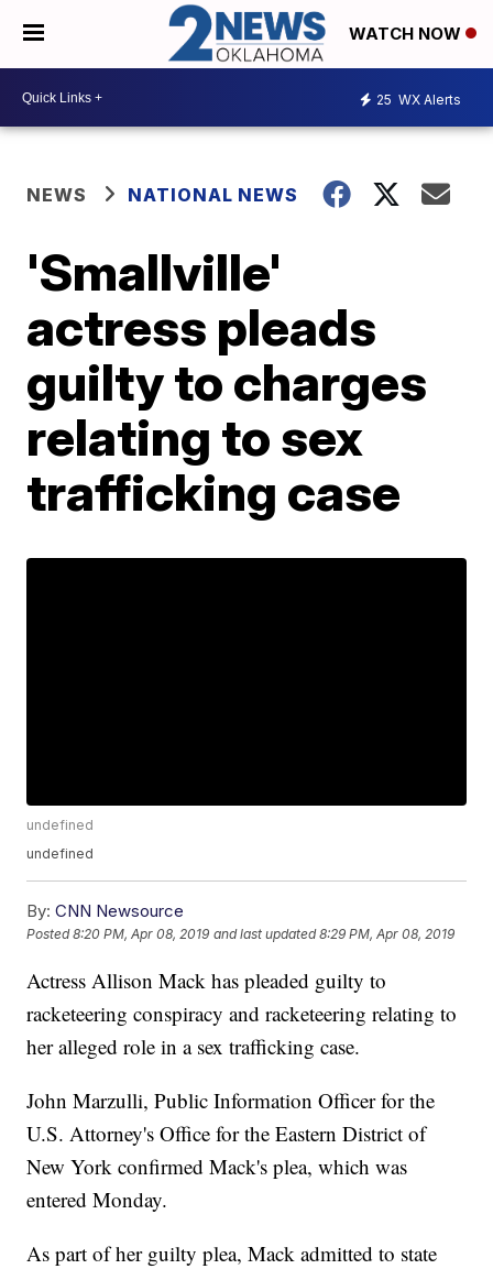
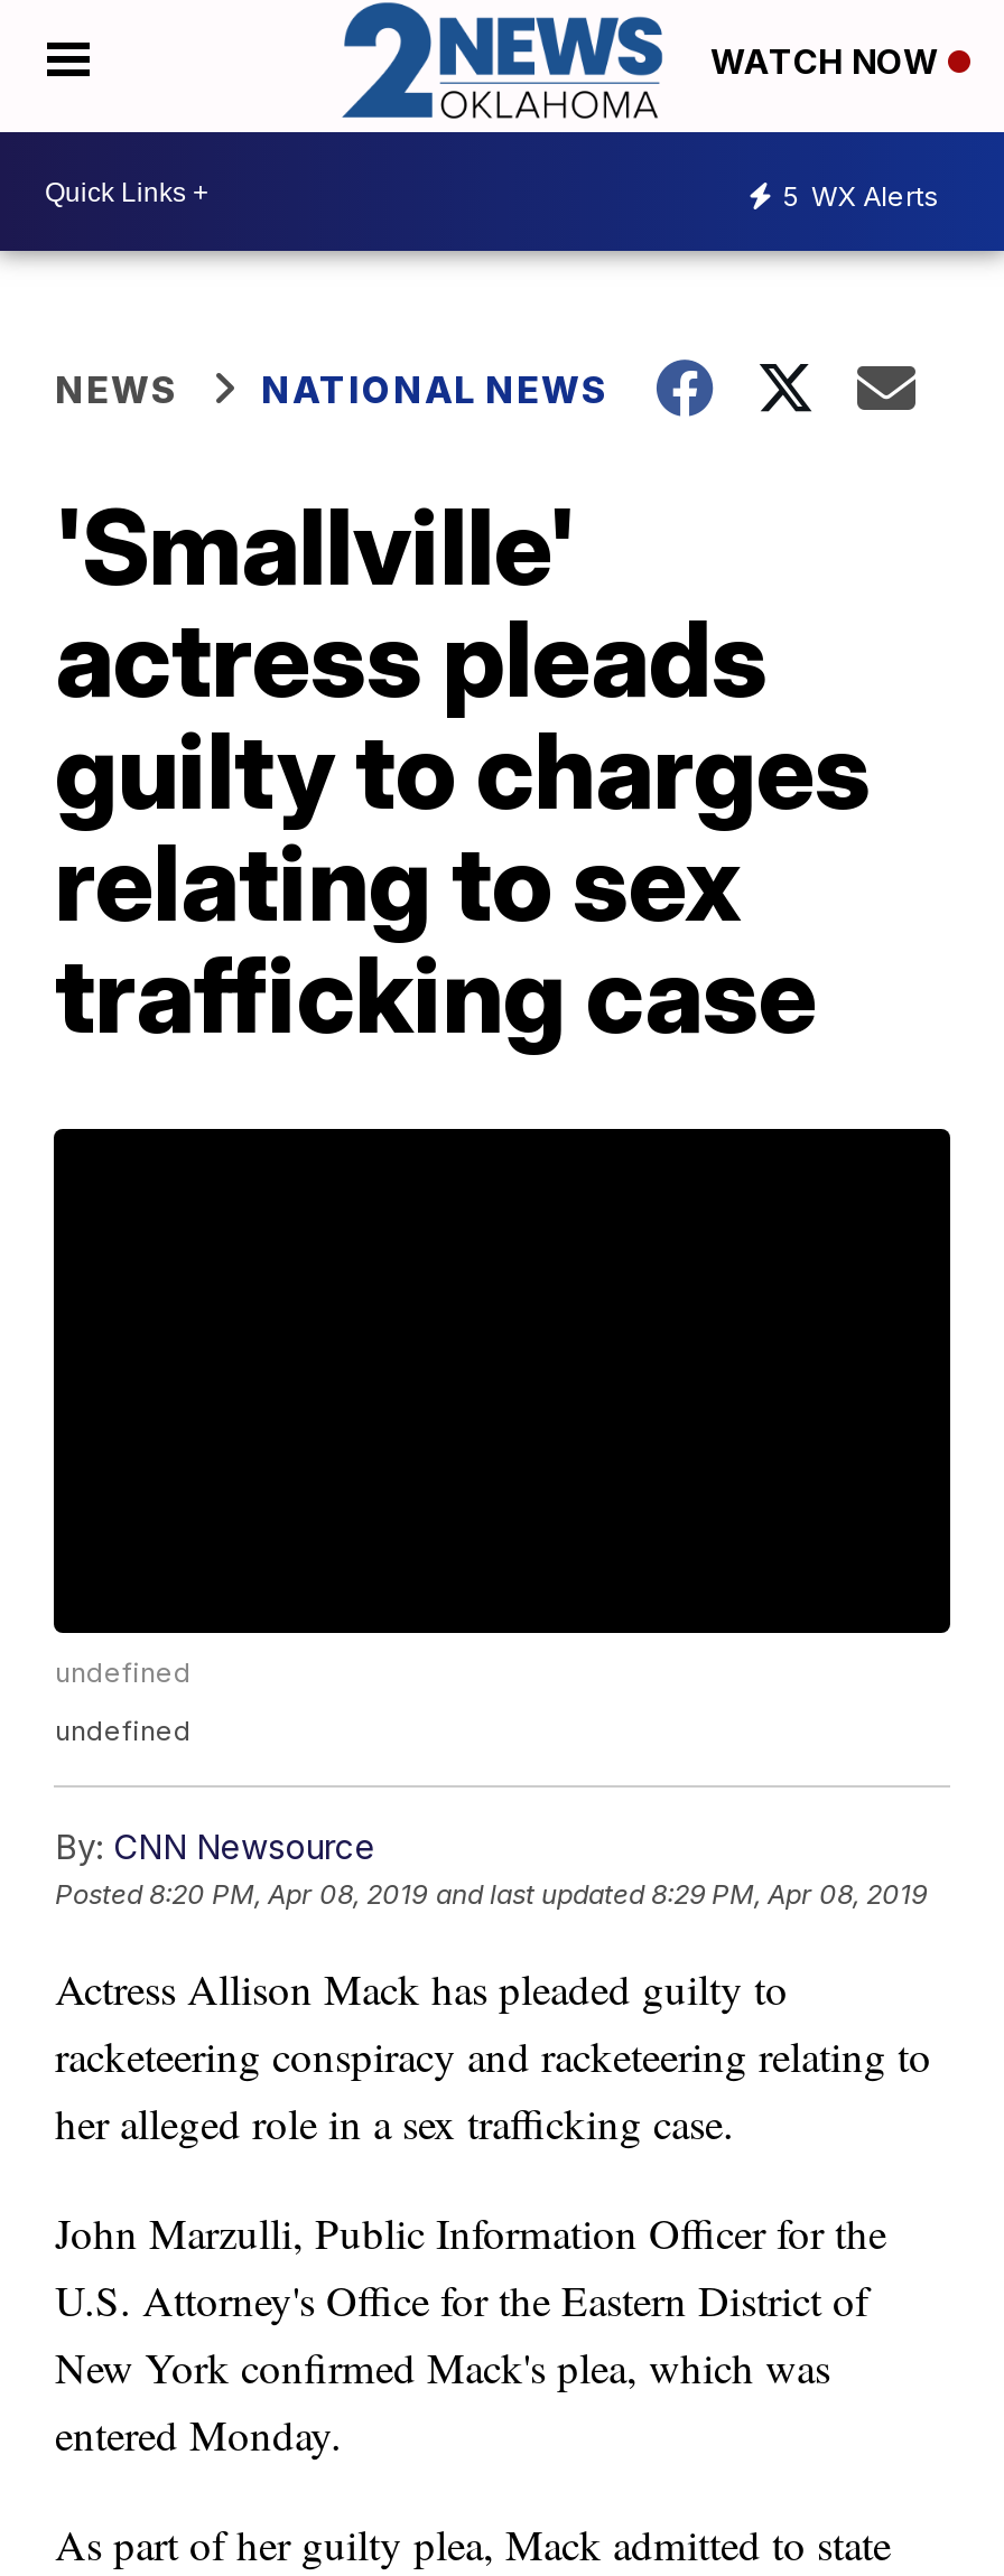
[376,91,461,107] 25 WX Alerts -> [782,178,939,212] 5 WX Alerts

